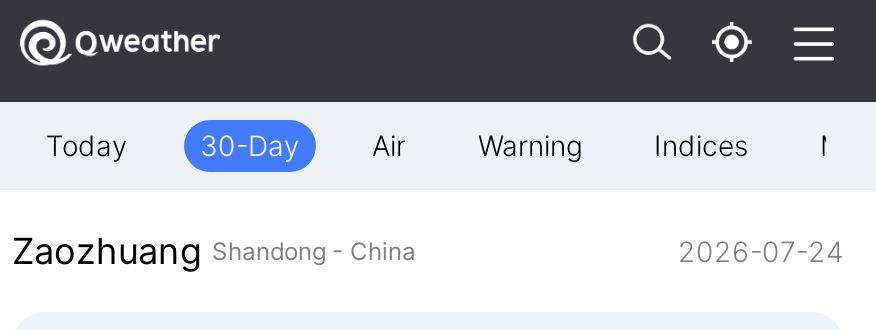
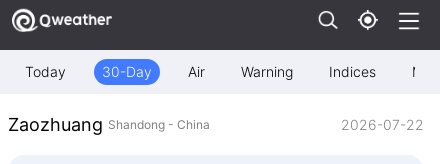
[678,233,844,267] 2026-07-24 -> [341,116,424,133] 2026-07-22

